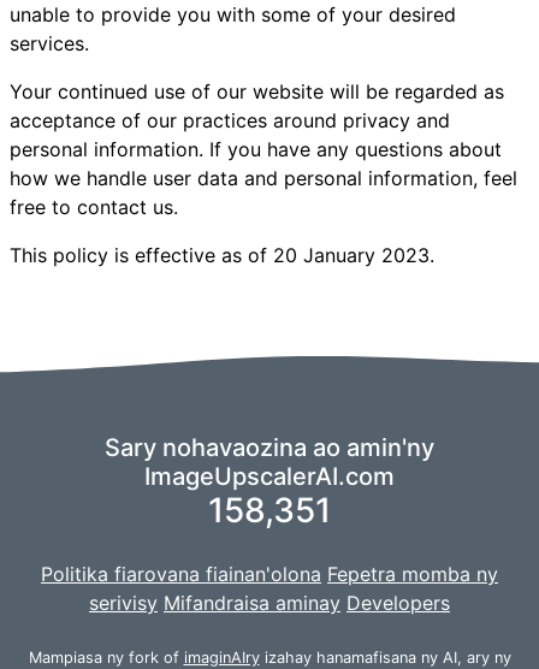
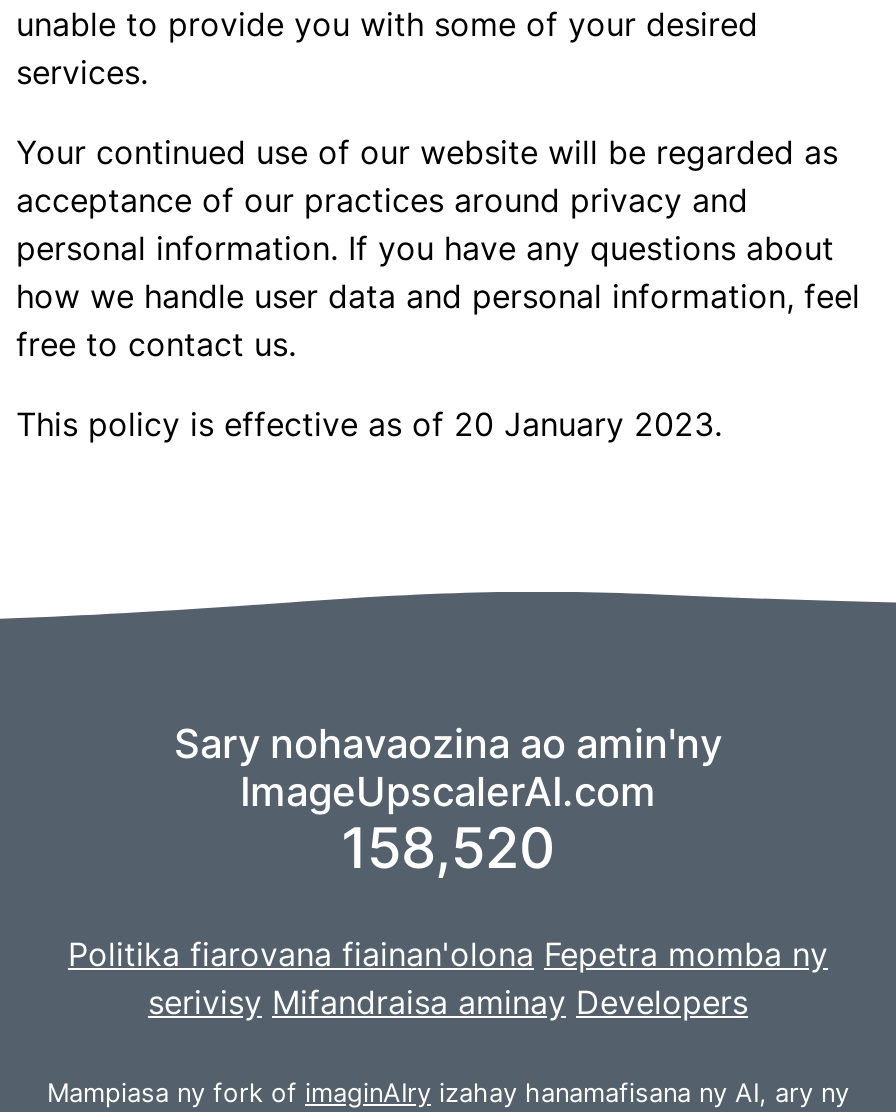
[208,490,331,531] 158,351 -> [341,814,555,882] 158,520

